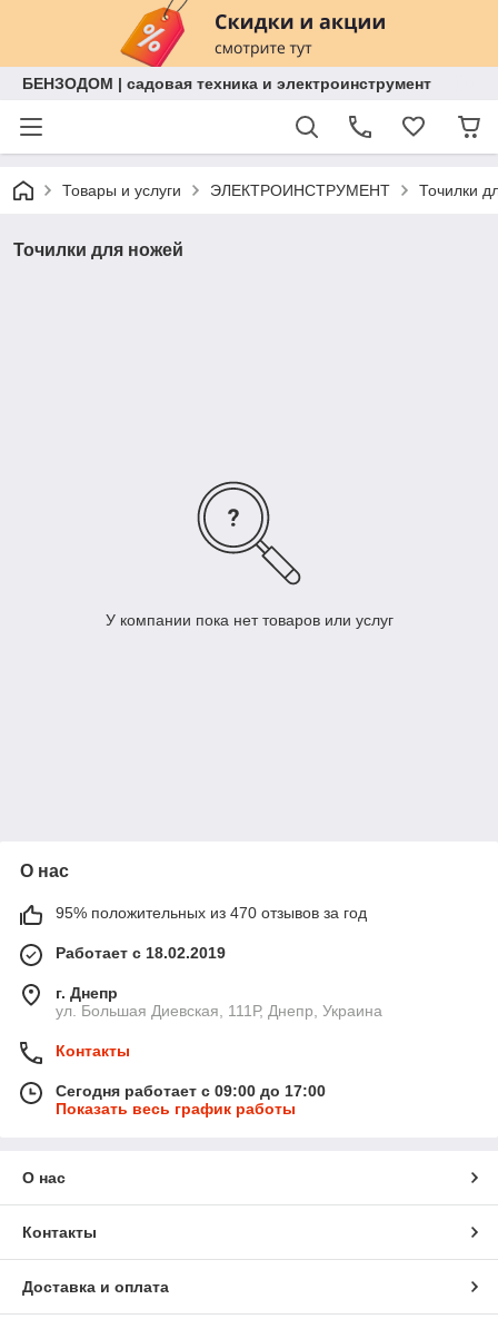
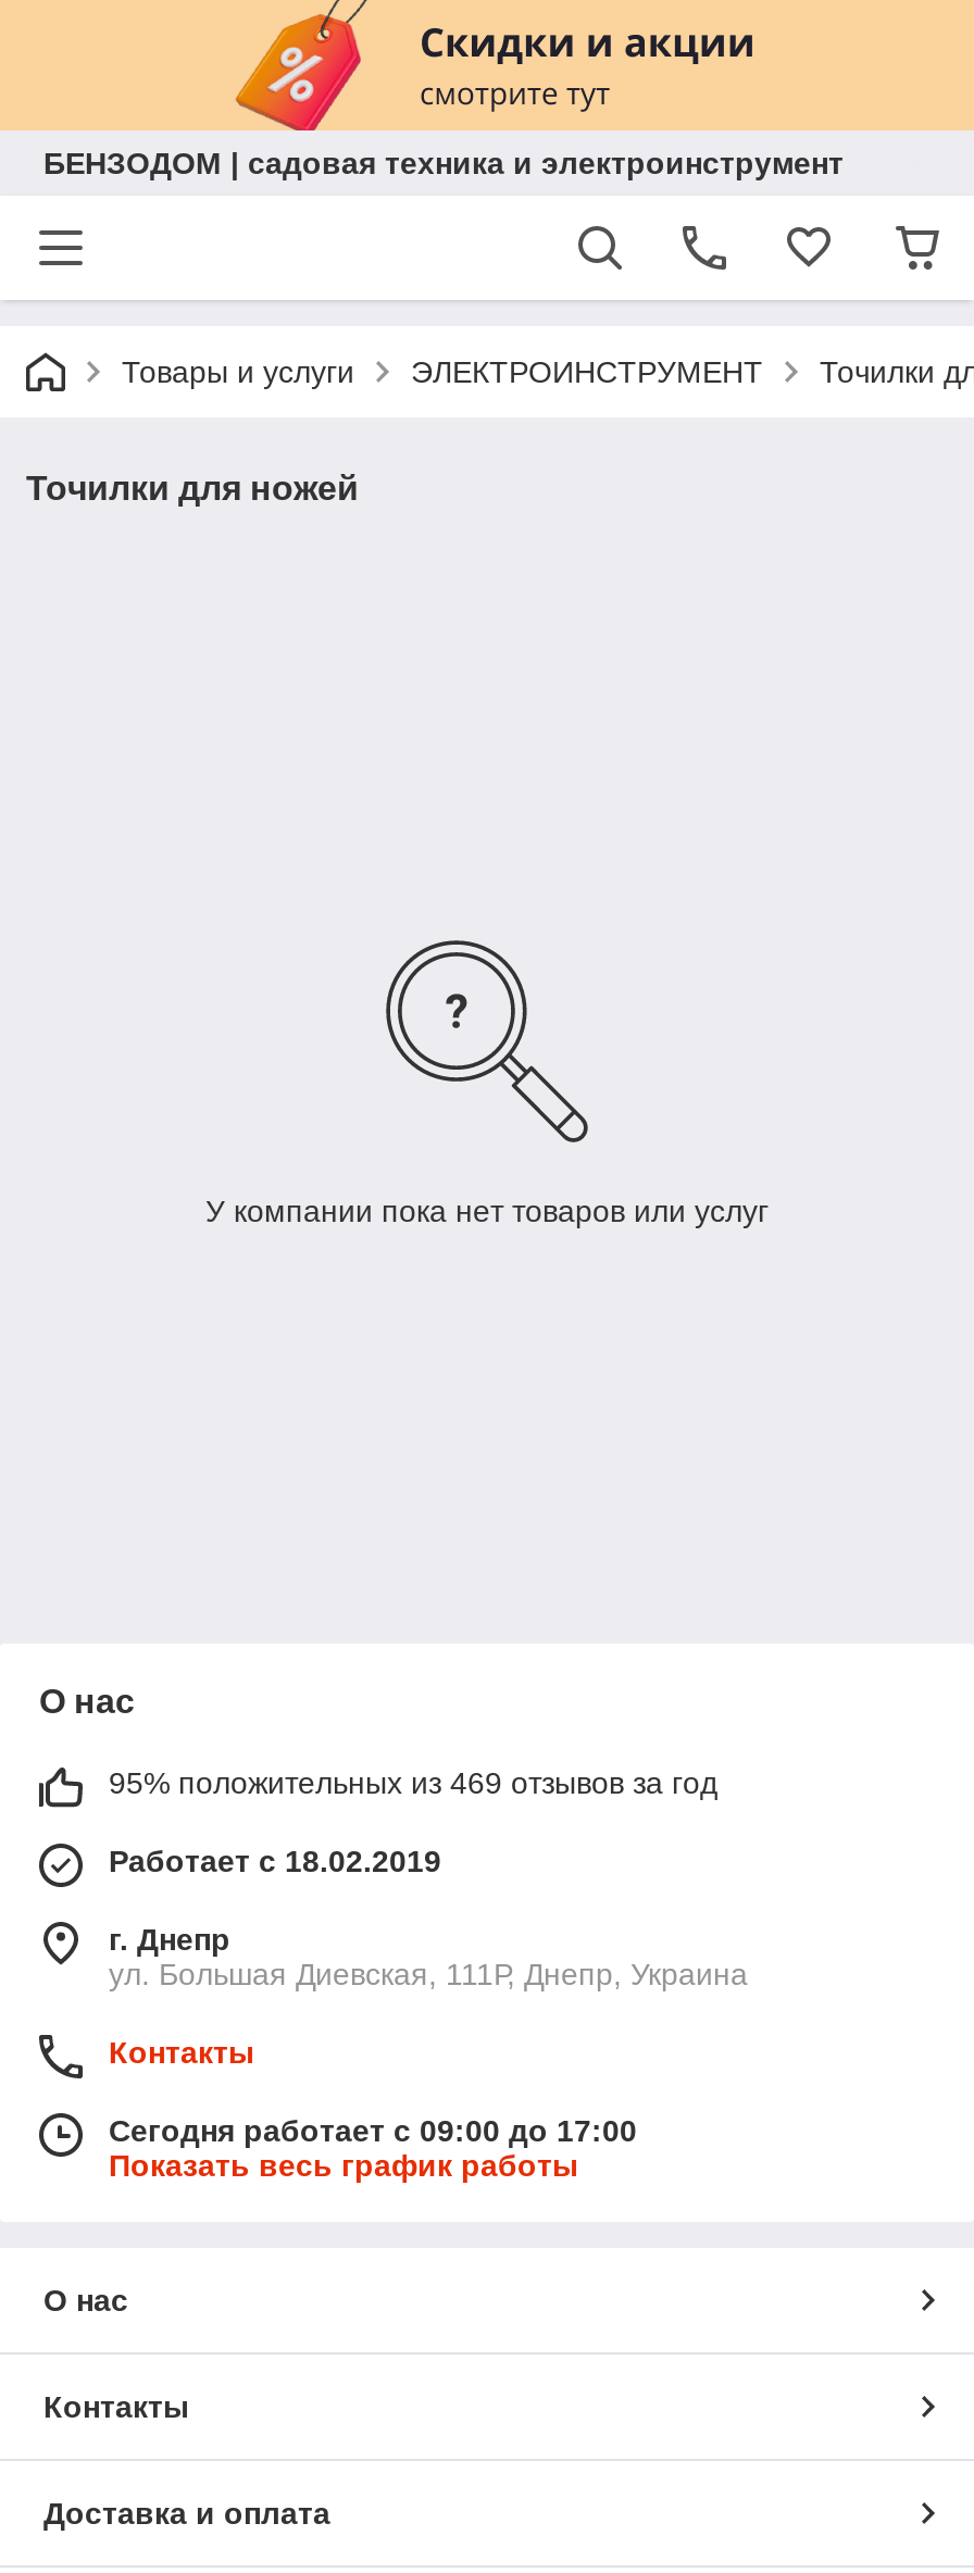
[56,904,367,922] 95% положительных из 470 отзывов за год -> [109,1766,717,1801] 95% положительных из 469 отзывов за год

